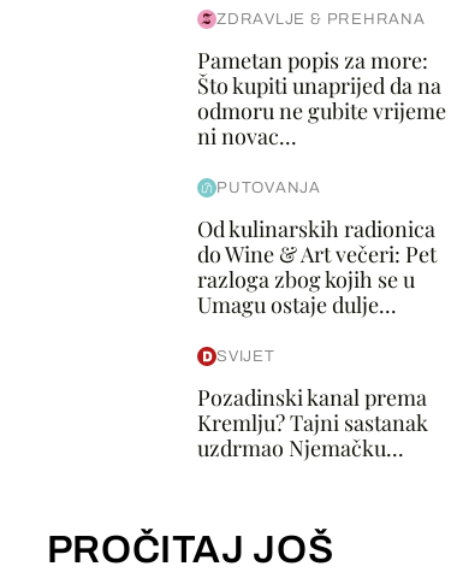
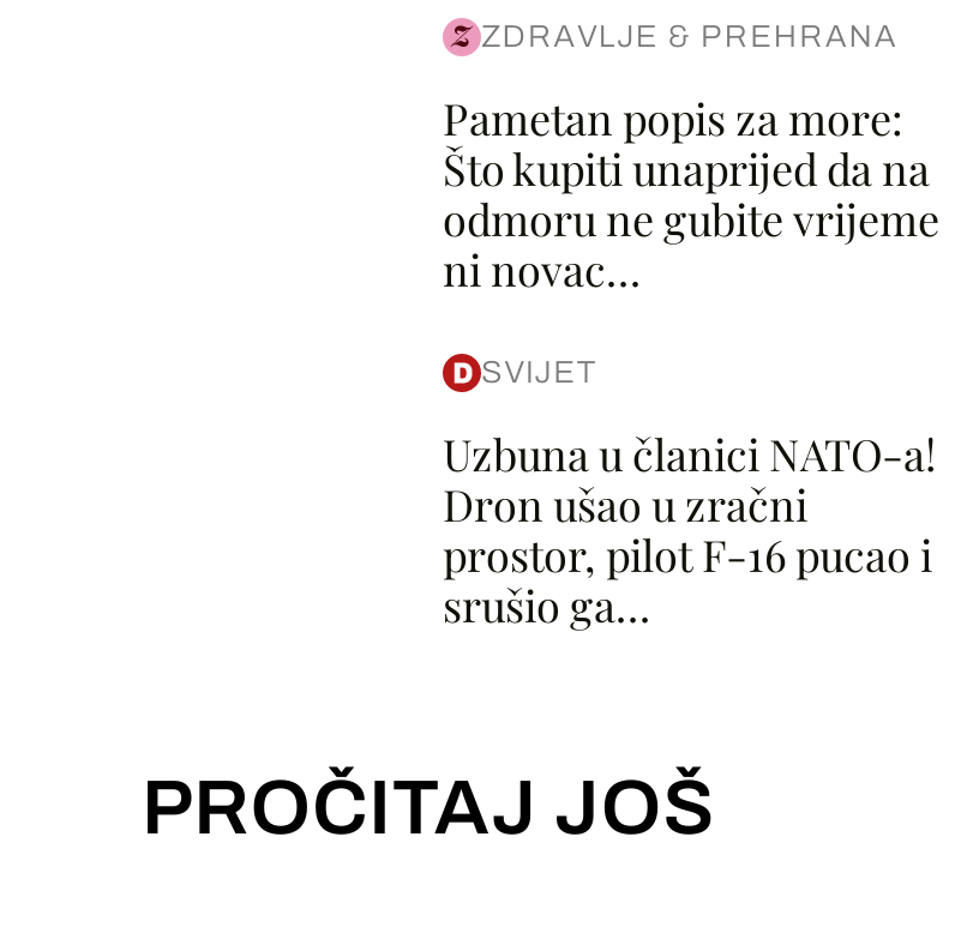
[197,179,437,319] PUTOVANJA | Od kulinarskih radionica | do Wine & Art večeri: Pet | razloga zbog kojih se u | Umagu ostaje dulje... -> none
moved [216,348,275,365] -> [481,356,598,390]: SVIJET
[197,383,428,462] Pozadinski kanal prema | Kremlju? Tajni sastanak | uzdrmao Njemačku... -> [443,426,937,634] Uzbuna u članici NATO-a! | Dron ušao u zračni | prostor, pilot F-16 pucao i | srušio ga...

